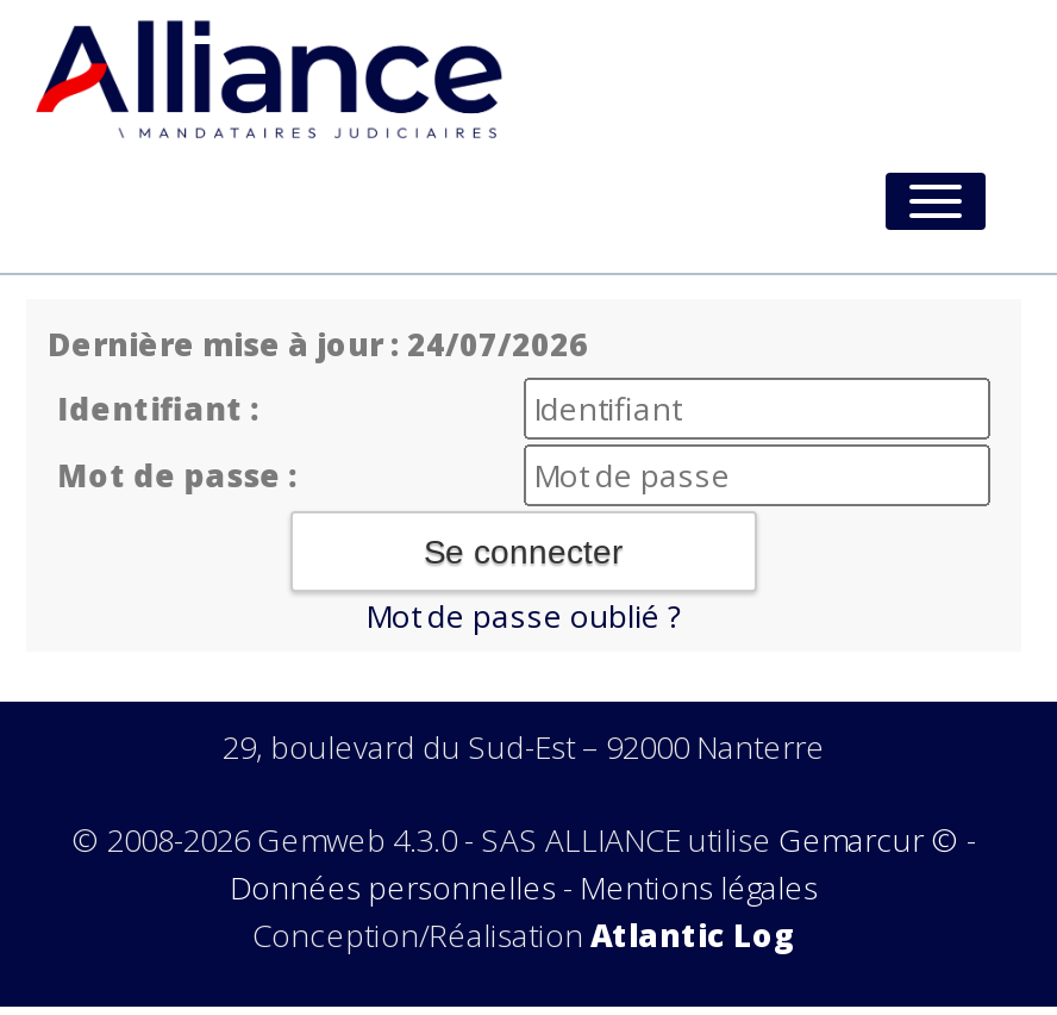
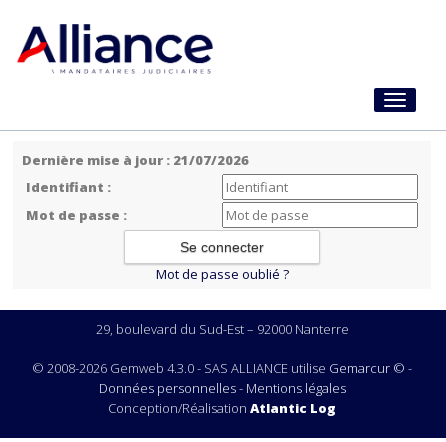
[48,322,588,365] Dernière mise à jour : 24/07/2026 -> [22,151,249,169] Dernière mise à jour : 21/07/2026

